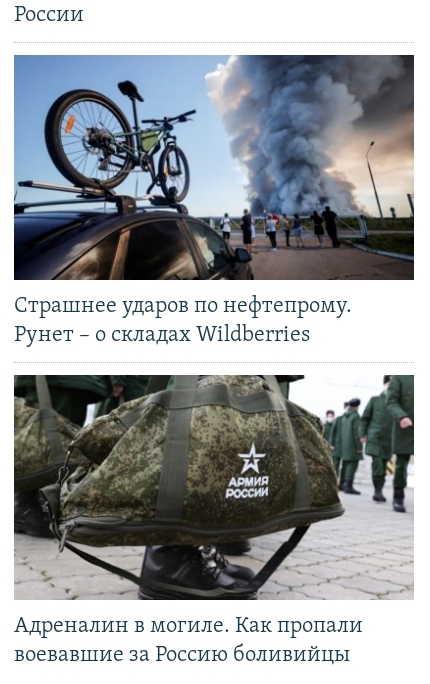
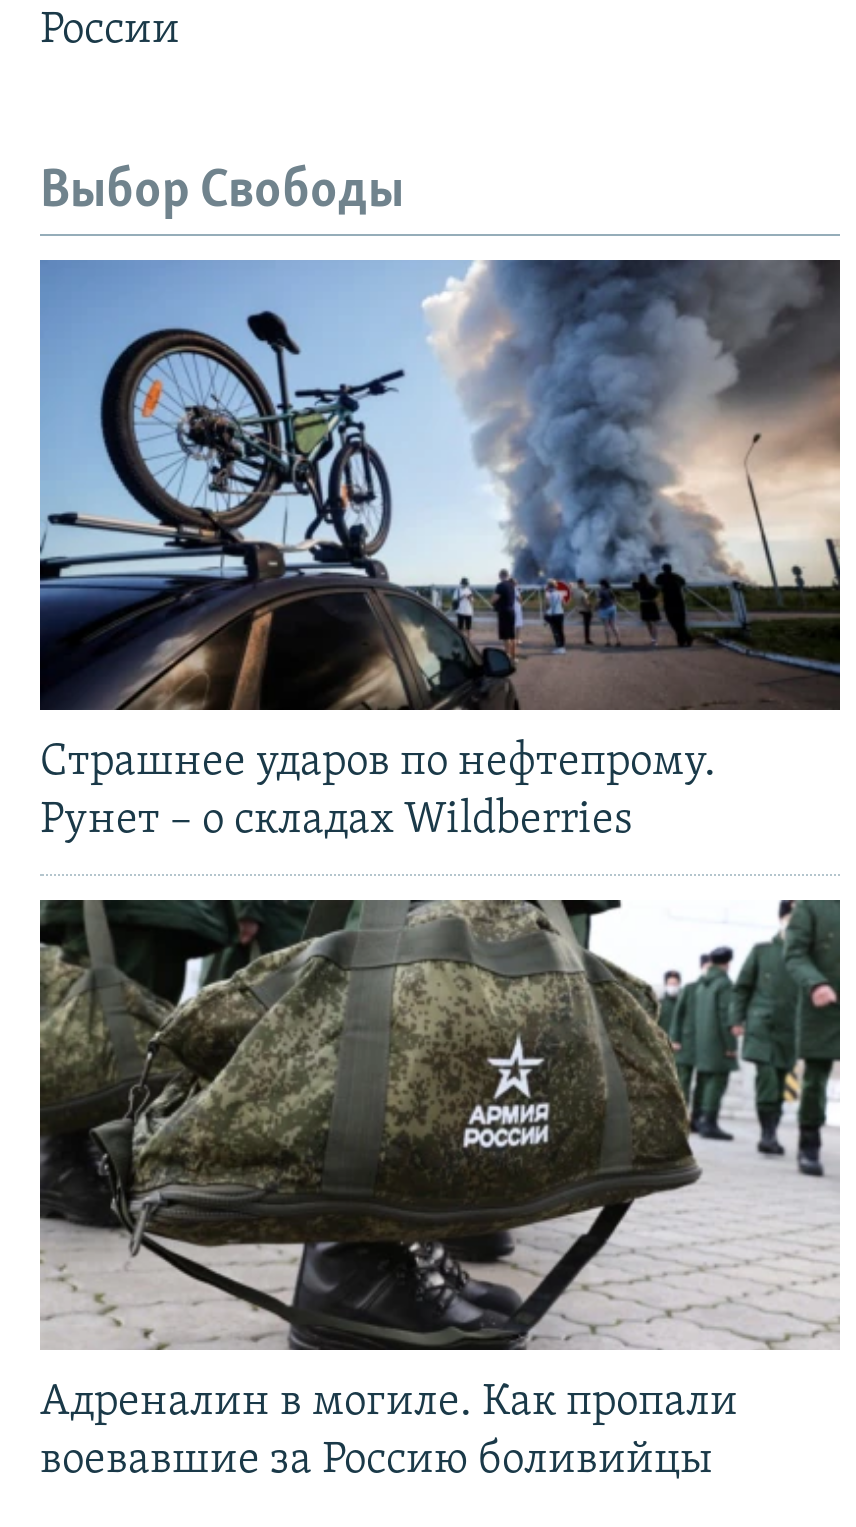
none -> [40,165,404,219] Выбор Свободы

